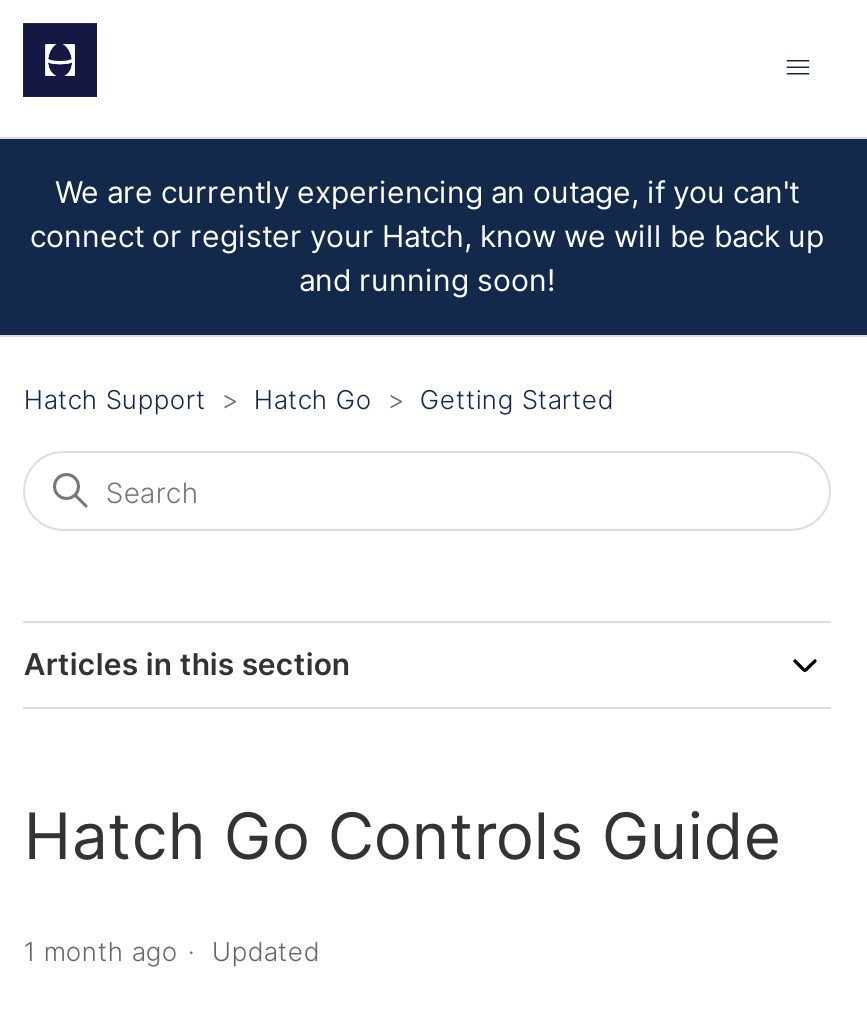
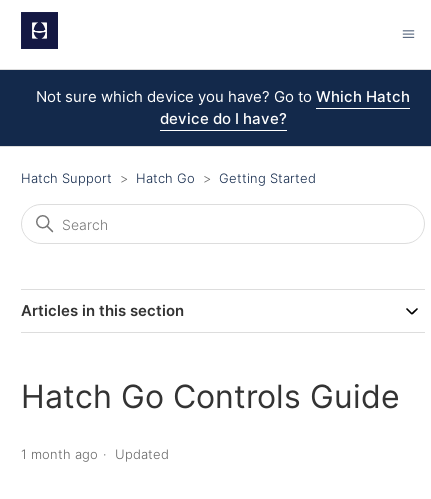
[30,173,824,299] We are currently experiencing an outage, if you can't | connect or register your Hatch, know we will be back up | and running soon! -> [36,87,410,128] Not sure which device you have? Go to Which Hatch | device do I have?

